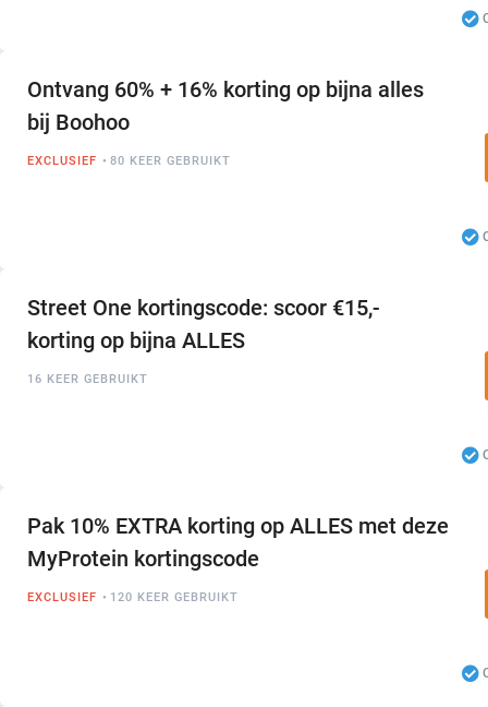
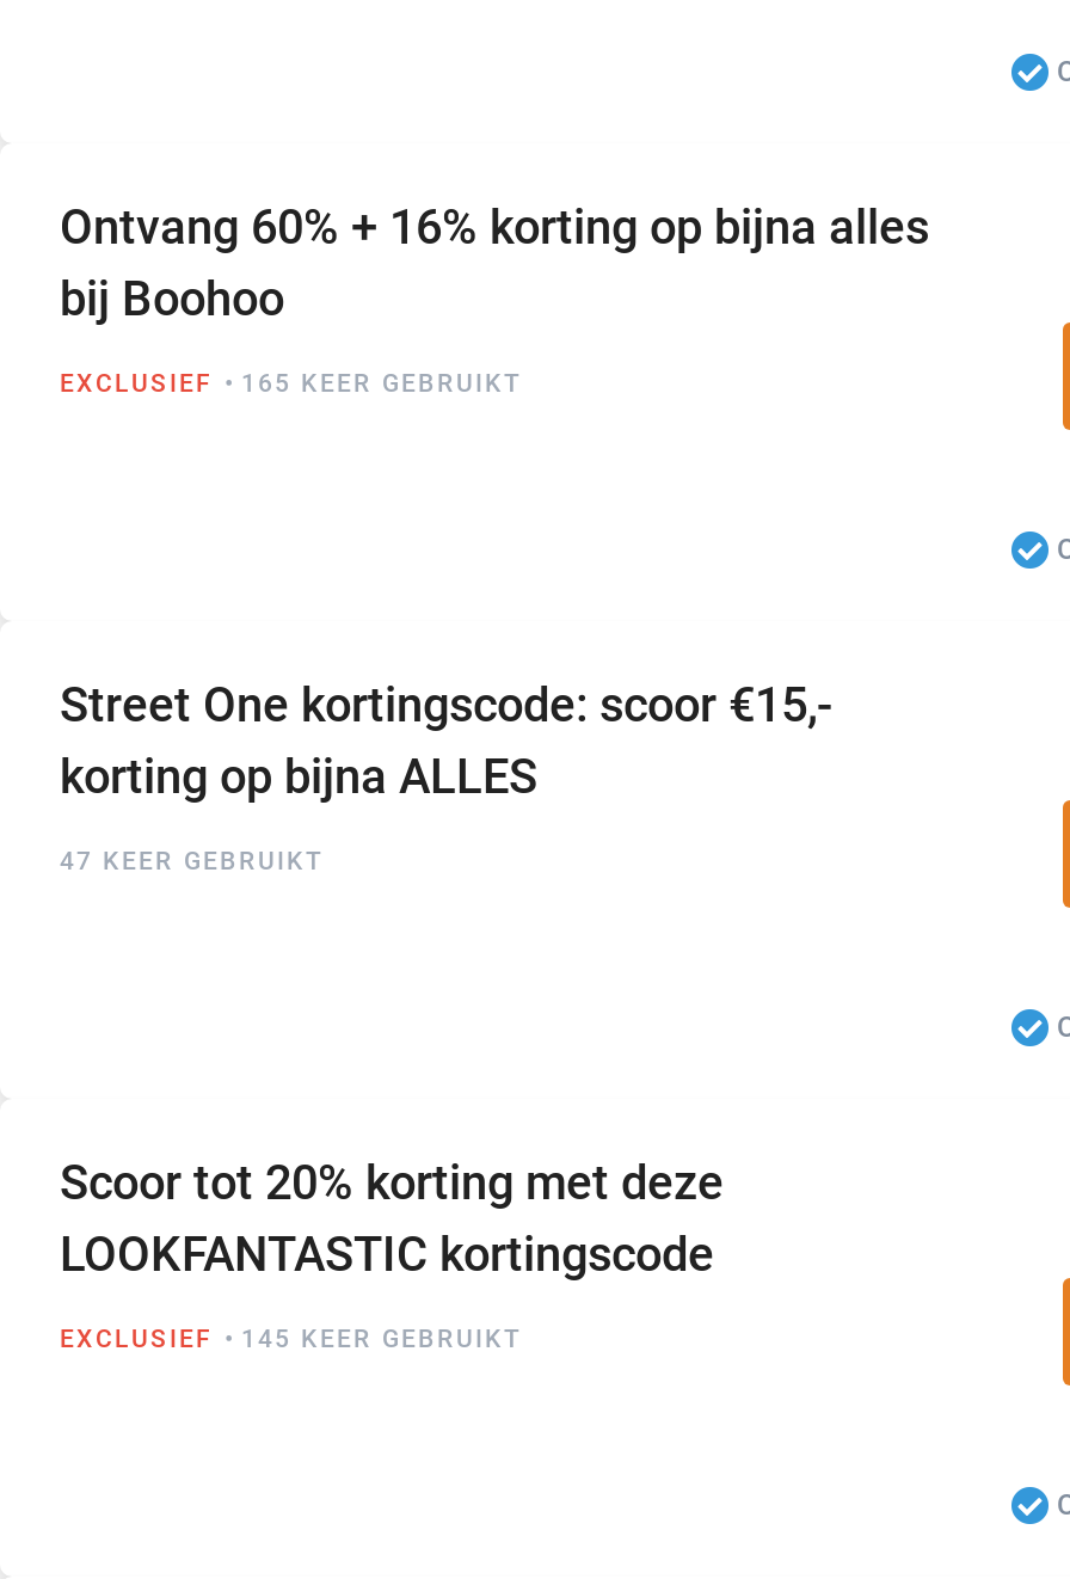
[110,154,231,168] 80 KEER GEBRUIKT -> [241,368,523,399] 165 KEER GEBRUIKT
[27,372,148,386] 16 KEER GEBRUIKT -> [60,845,325,876] 47 KEER GEBRUIKT
[27,513,449,572] Pak 10% EXTRA korting op ALLES met deze | MyProtein kortingscode -> [60,1154,724,1283] Scoor tot 20% korting met deze | LOOKFANTASTIC kortingscode
[110,590,239,604] 120 KEER GEBRUIKT -> [241,1323,523,1354] 145 KEER GEBRUIKT

